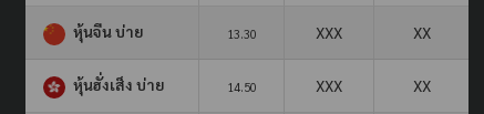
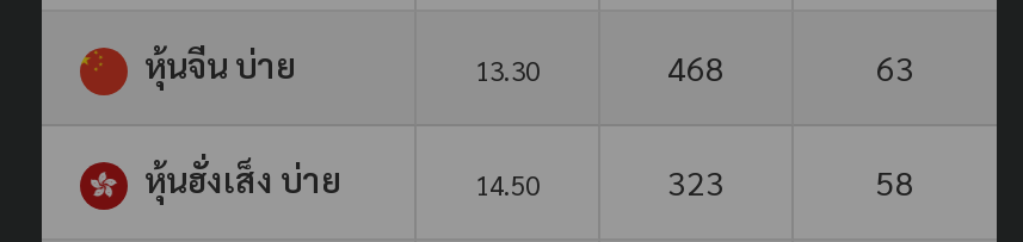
[316,22,430,42] XXX | XX -> [667,45,914,88] 468 | 63
[316,75,430,95] XXX | XX -> [667,159,914,202] 323 | 58

